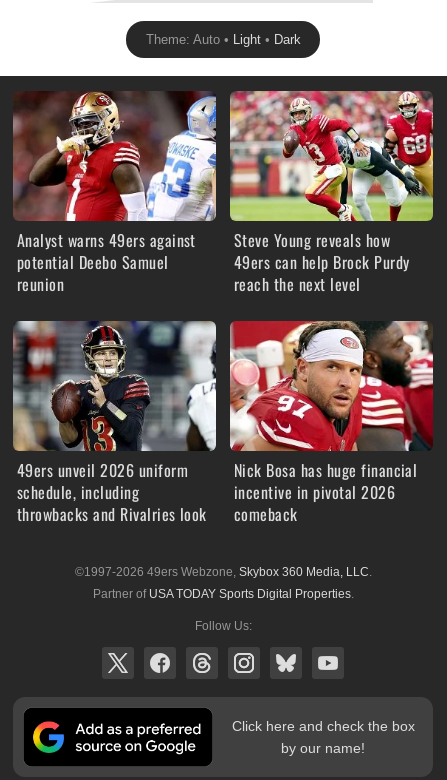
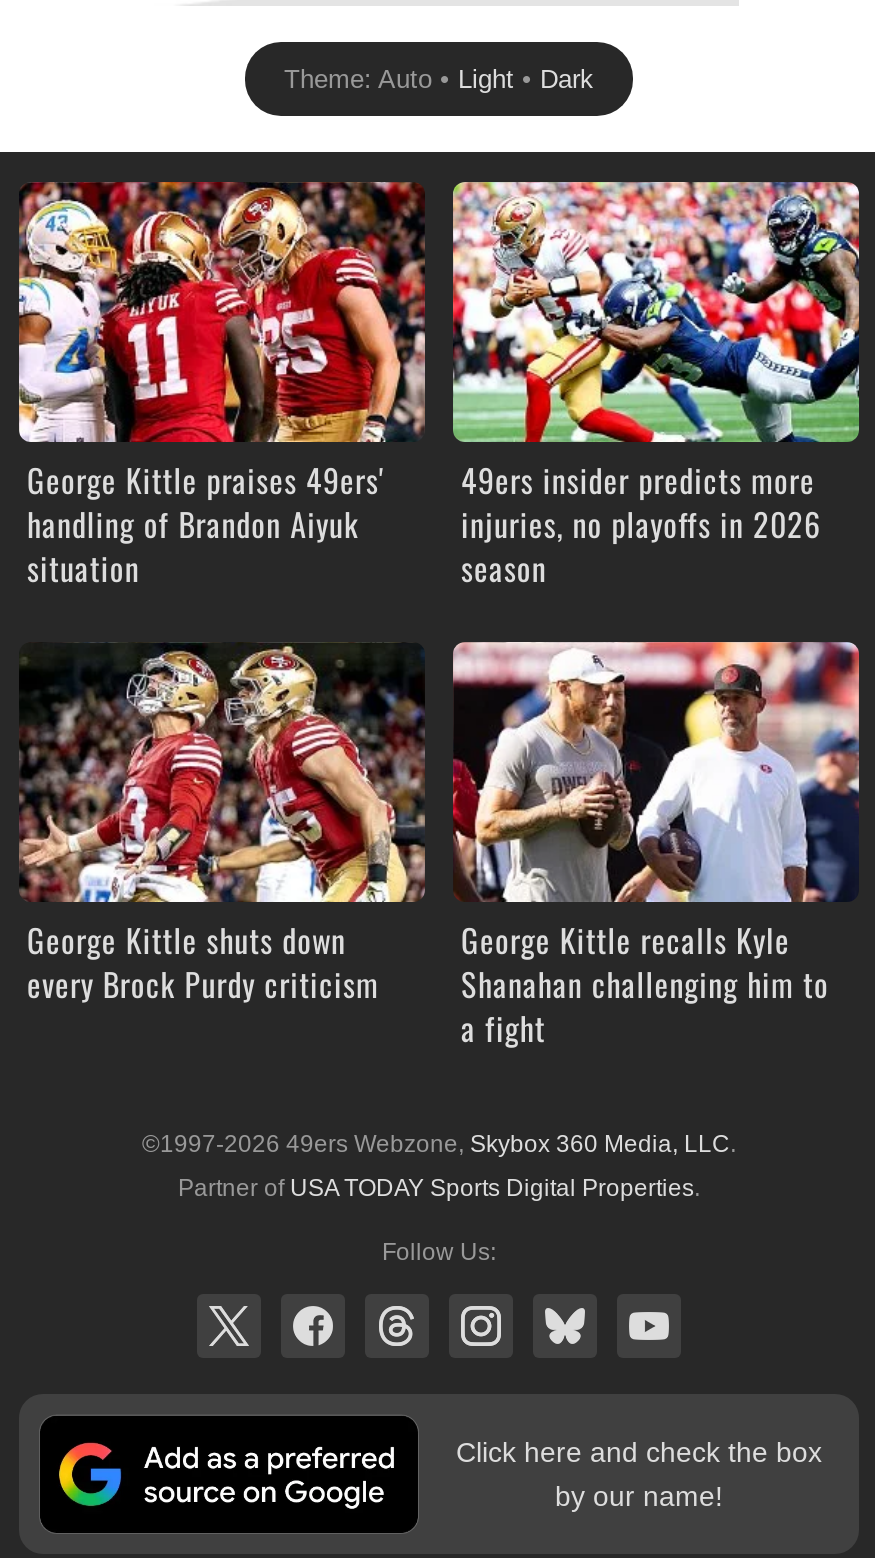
[13,91,217,296] [image] | Analyst warns 49ers against | potential Deebo Samuel | reunion -> [17,180,425,592] [image] | George Kittle praises 49ers' | handling of Brandon Aiyuk | situation
[230,90,434,296] [image] | Steve Young reveals how | 49ers can help Brock Purdy | reach the next level -> [451,180,861,592] [image] | 49ers insider predicts more | injuries, no playoffs in 2026 | season
[12,320,217,526] [image] | 49ers unveil 2026 uniform | schedule, including | throwbacks and Rivalries look -> [19,642,425,1008] [image] | George Kittle shuts down | every Brock Purdy criticism
[229,320,434,526] [image] | Nick Bosa has huge financial | incentive in pivotal 2026 | comeback -> [451,640,861,1052] [image] | George Kittle recalls Kyle | Shanahan challenging him to | a fight

